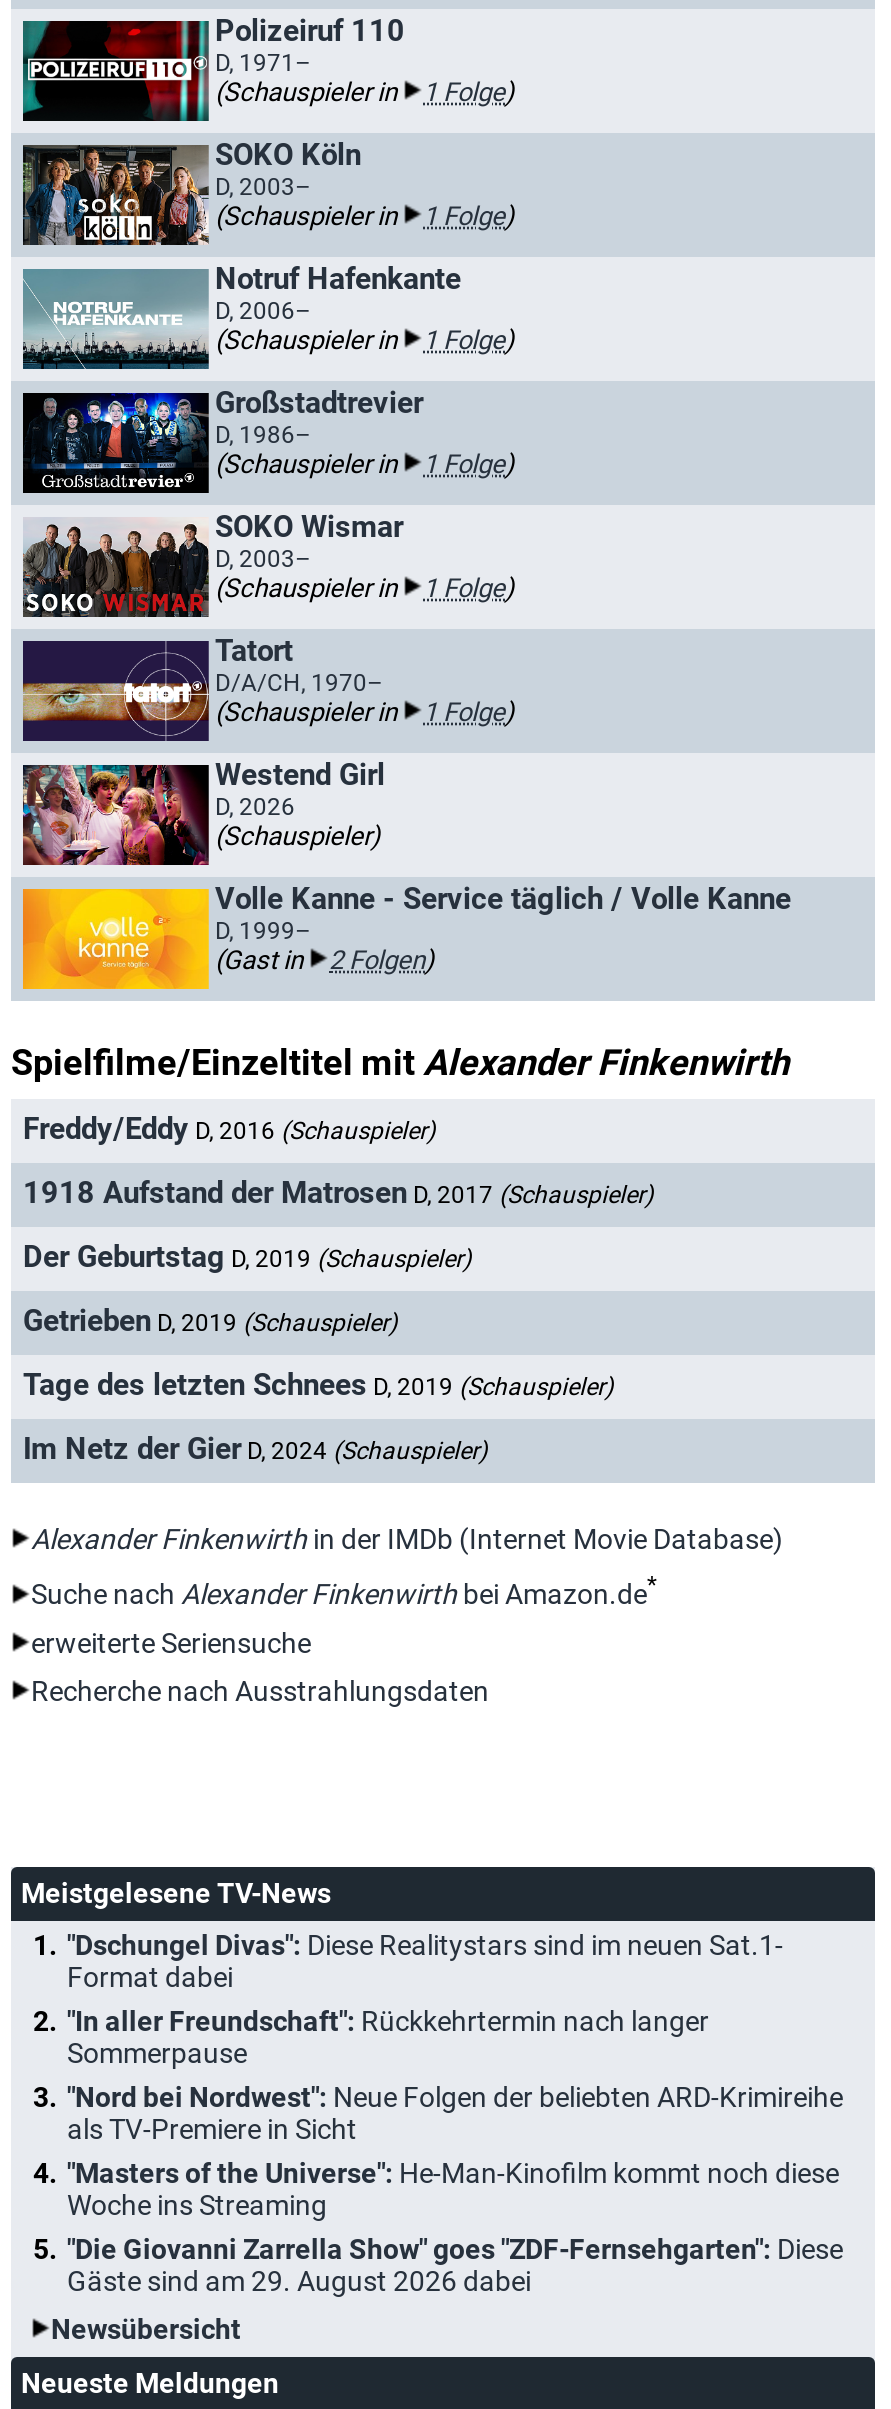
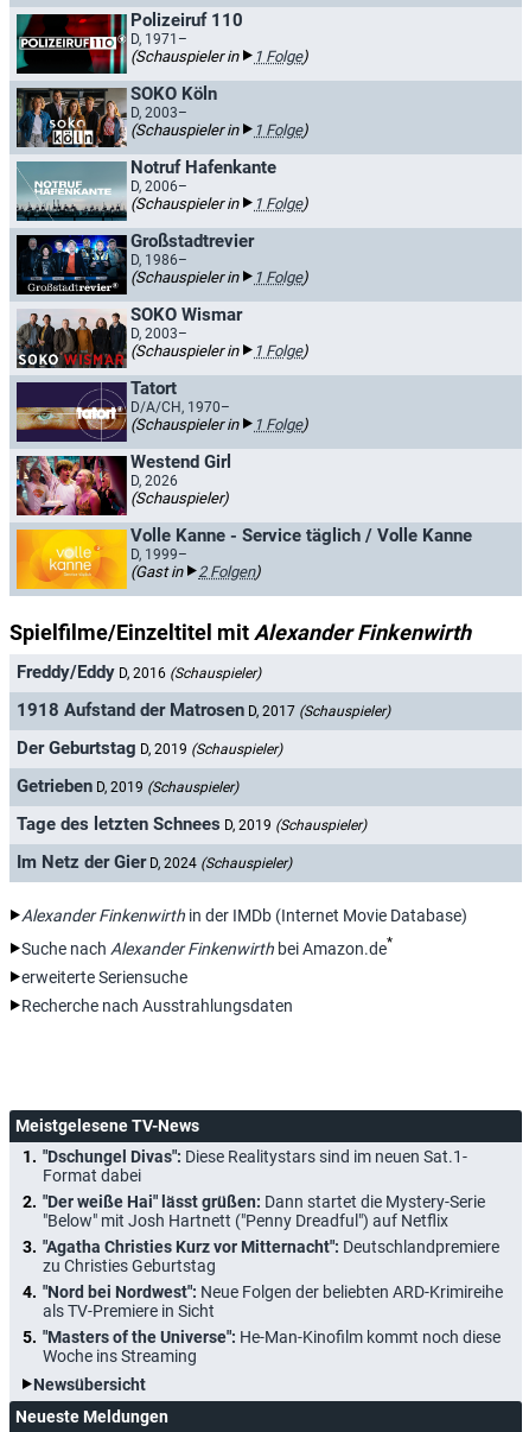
[67,2004,709,2068] "In aller Freundschaft": Rückkehrtermin nach langer | Sommerpause -> [43,1192,499,1275] "Der weiße Hai" lässt grüßen: Dann startet die Mystery-Serie | "Below" mit Josh Hartnett ("Penny Dreadful") auf Netflix | "Agatha Christies Kurz vor Mitternacht": Deutschlandpremiere | zu Christies Geburtstag
moved [67,2080,843,2220] -> [43,1282,503,1365]: "Nord bei Nordwest": Neue Folgen der beliebten ARD-Krimireihe | als TV-Premiere in Sicht | "Masters of the Universe": He-Man-Kinofilm kommt noch diese | Woche ins Streaming
[67,2232,843,2296] "Die Giovanni Zarrella Show" goes "ZDF-Fernsehgarten": Diese | Gäste sind am 29. August 2026 dabei -> none

